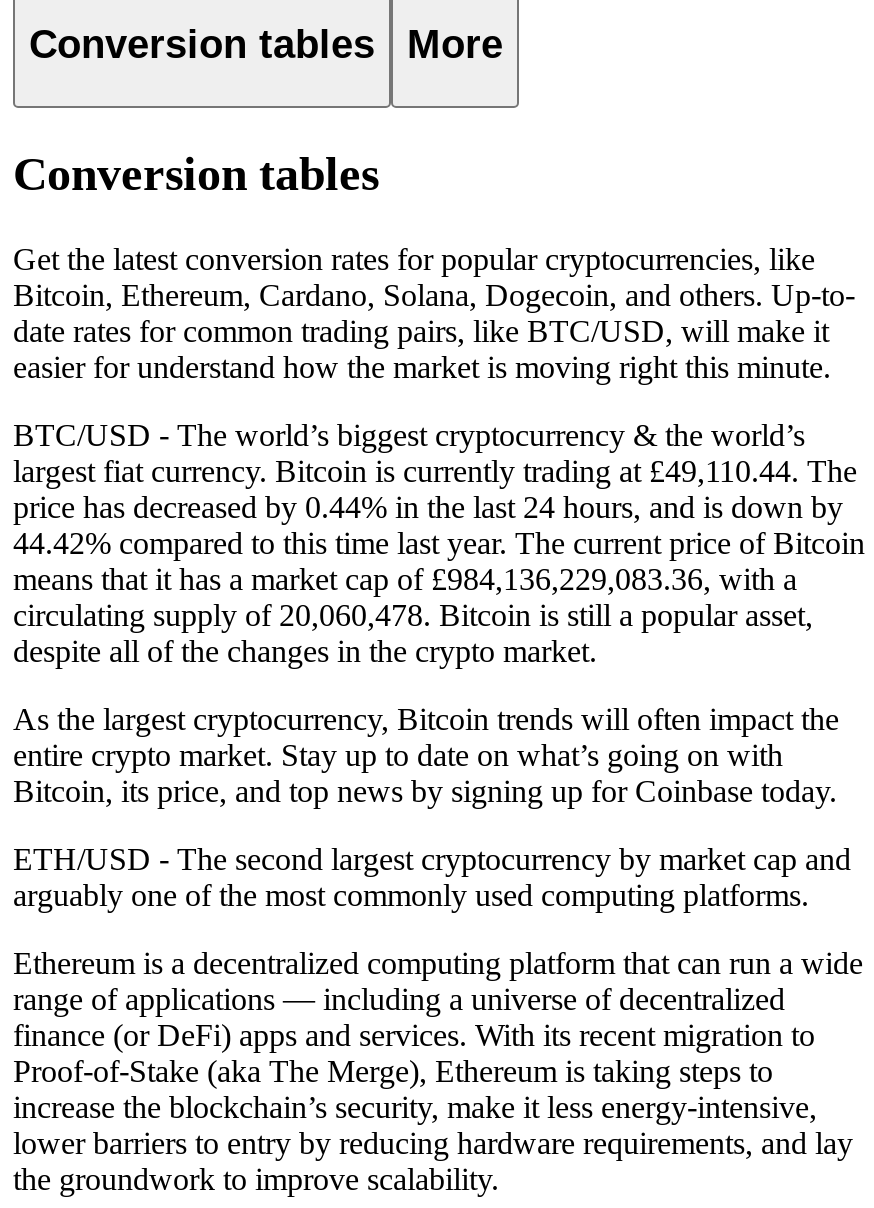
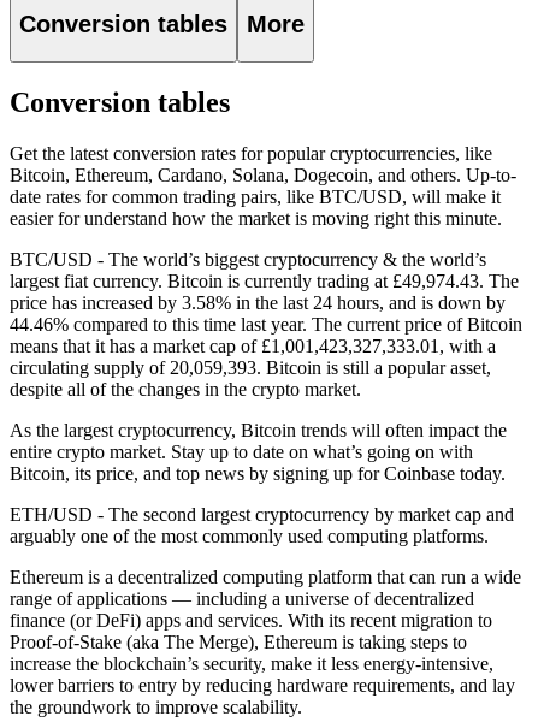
[13,454,857,488] largest fiat currency. Bitcoin is currently trading at £49,110.44. The -> [10,271,519,291] largest fiat currency. Bitcoin is currently trading at £49,974.43. The
[13,490,843,524] price has decreased by 0.44% in the last 24 hours, and is down by -> [10,292,506,313] price has increased by 3.58% in the last 24 hours, and is down by
[13,526,865,560] 44.42% compared to this time last year. The current price of Bitcoin -> [10,314,522,334] 44.46% compared to this time last year. The current price of Bitcoin
[13,562,797,596] means that it has a market cap of £984,136,229,083.36, with a -> [10,336,496,356] means that it has a market cap of £1,001,423,327,333.01, with a
[13,598,813,632] circulating supply of 20,060,478. Bitcoin is still a popular asset, -> [10,357,491,378] circulating supply of 20,059,393. Bitcoin is still a popular asset,

